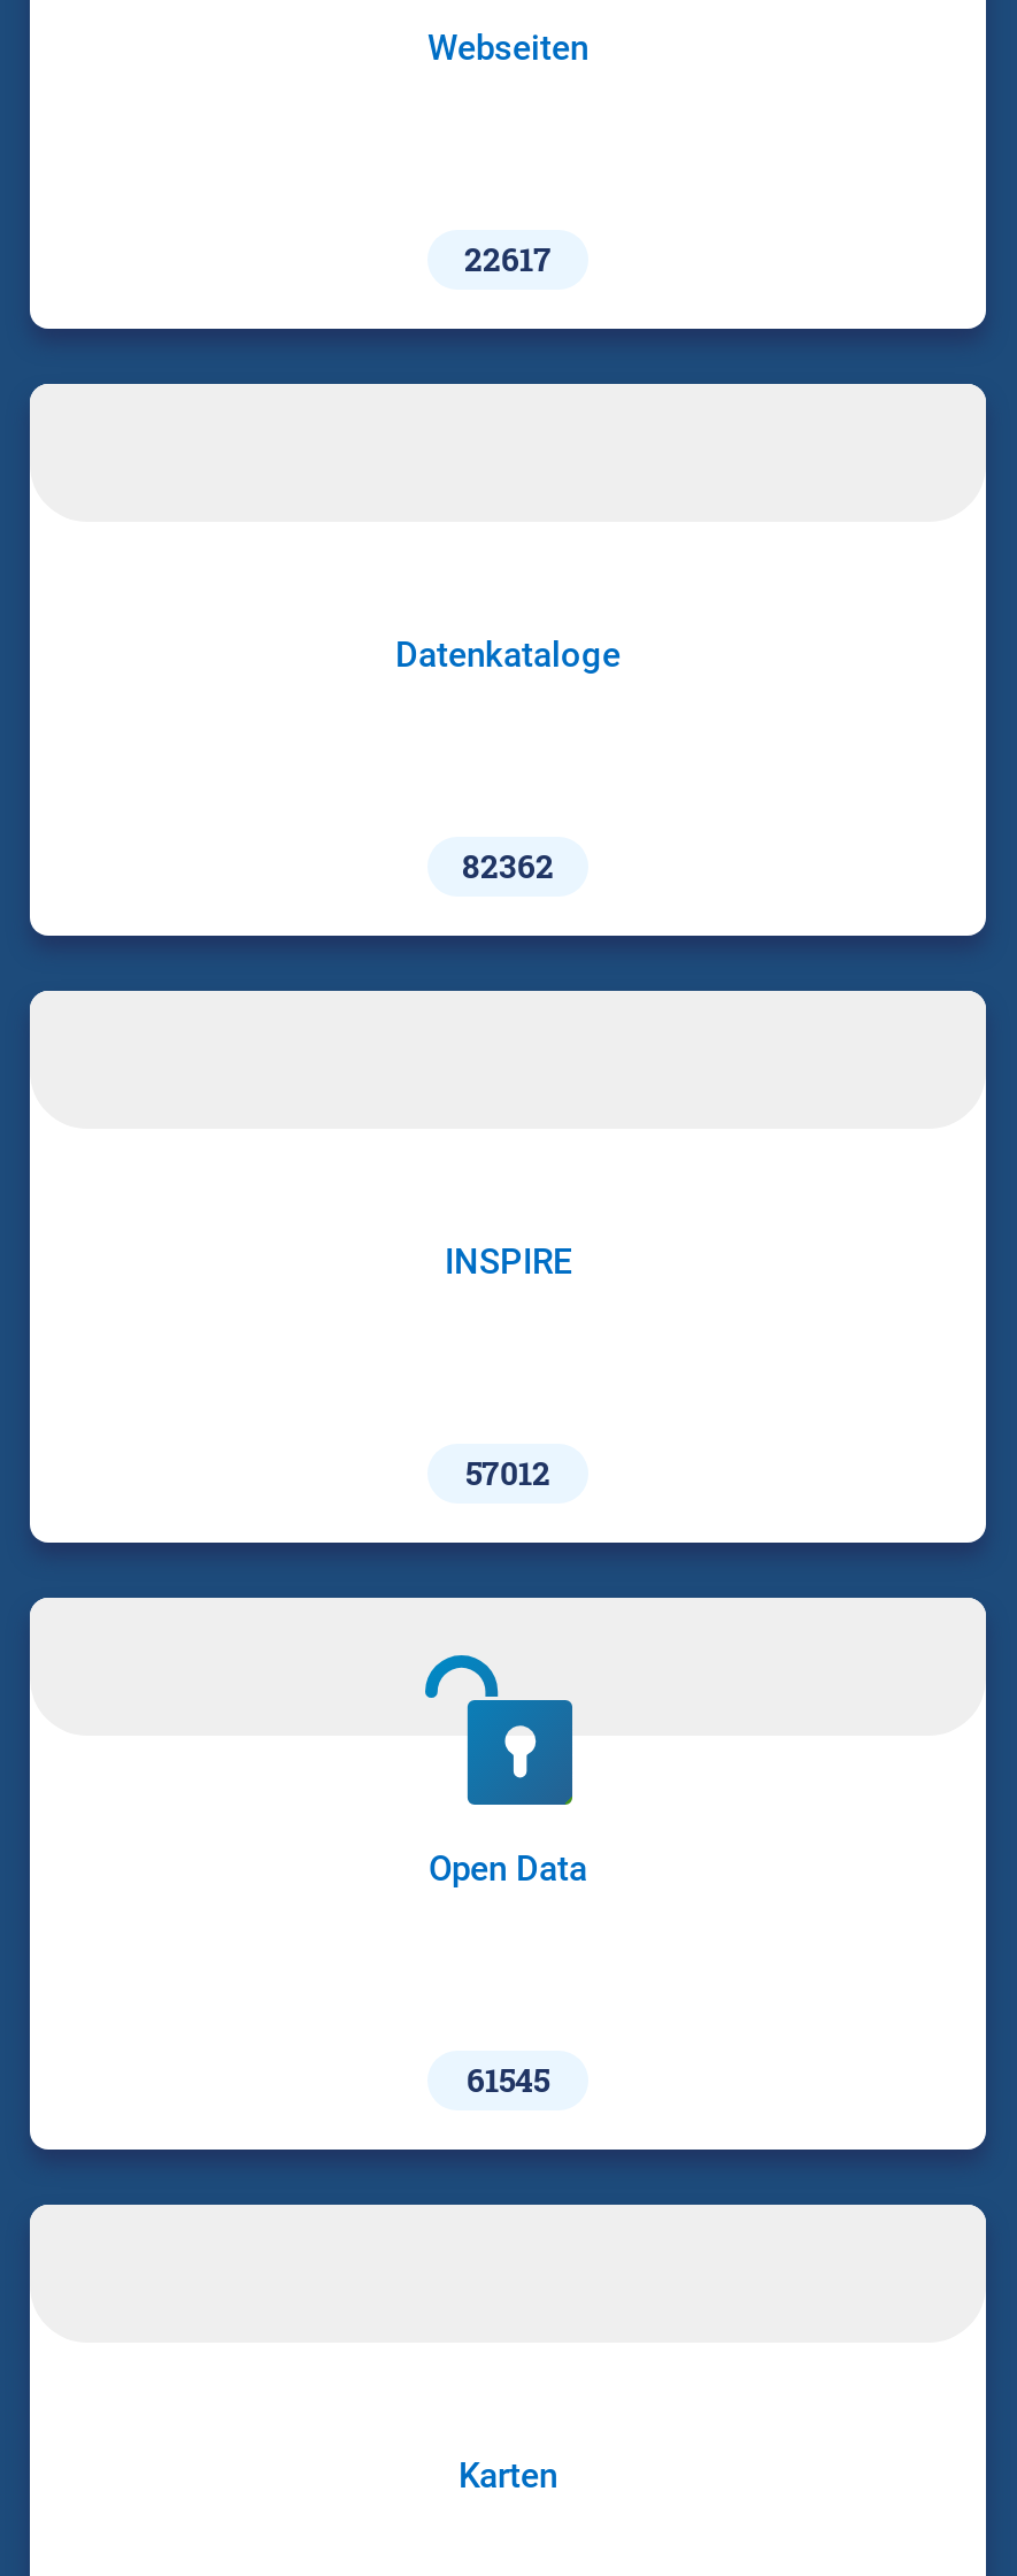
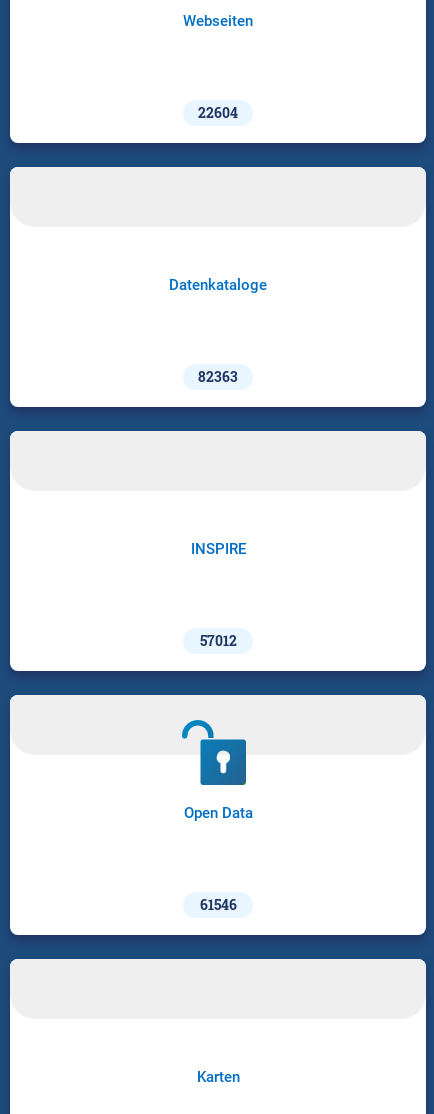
[464,236,552,280] 22617 -> [198,103,238,122] 22604
[462,843,554,887] 82362 -> [198,367,238,386] 82363
[467,2057,549,2101] 61545 -> [199,895,236,914] 61546

